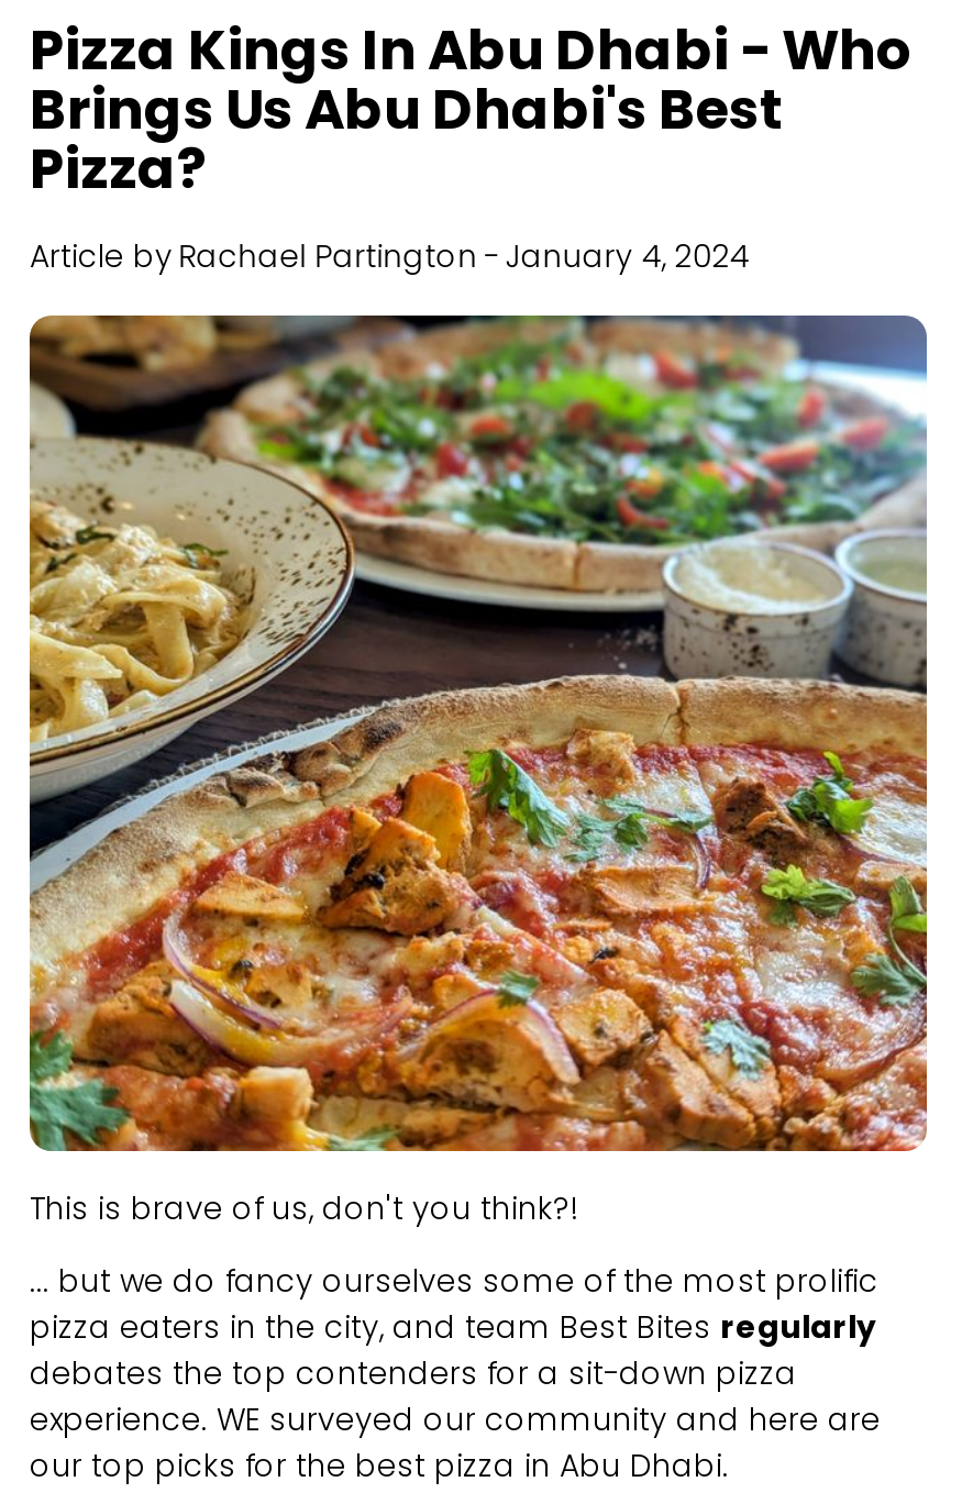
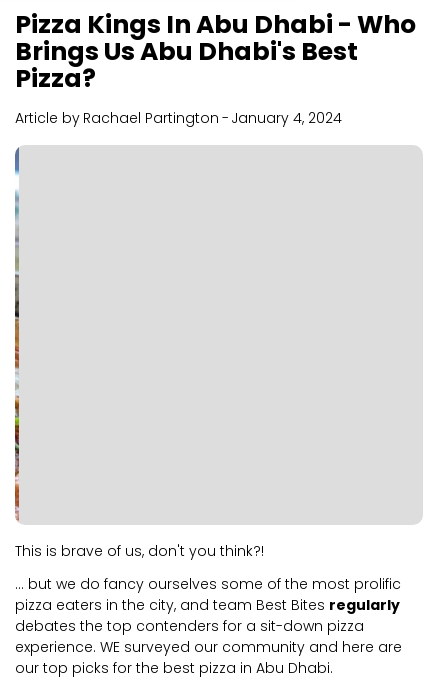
[27,313,929,1153] [image] -> none

